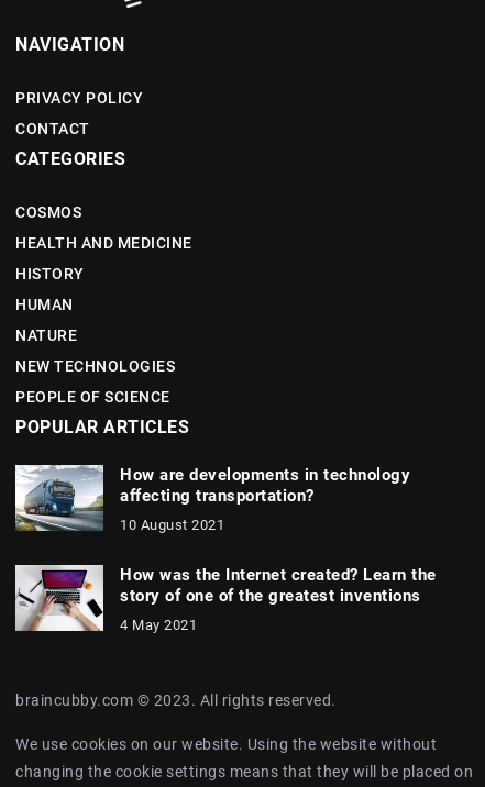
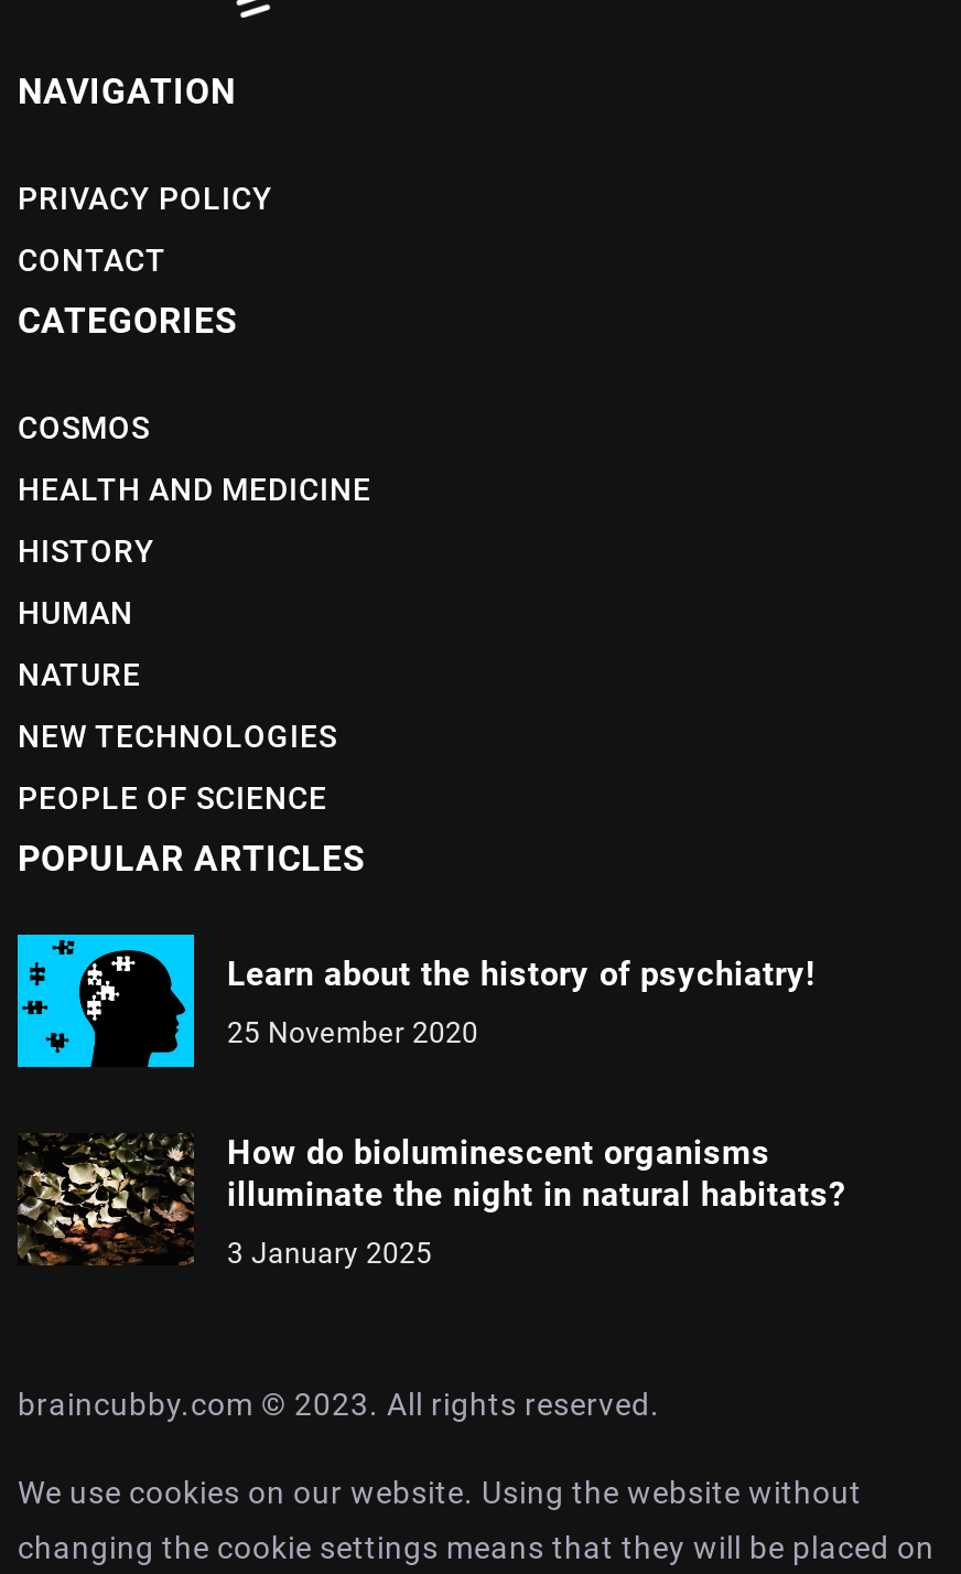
[14,464,410,532] [image] | How are developments in technology | affecting transportation? -> [15,932,816,1069] [image] | Learn about the history of psychiatry!
[120,517,224,534] 10 August 2021 -> [227,1015,478,1048] 25 November 2020
[14,564,436,632] [image] | How was the Internet created? Learn the | story of one of the greatest inventions -> [18,1132,845,1265] [image] | How do bioluminescent organisms | illuminate the night in natural habitats?
[120,617,197,634] 4 May 2021 -> [227,1236,432,1269] 3 January 2025

